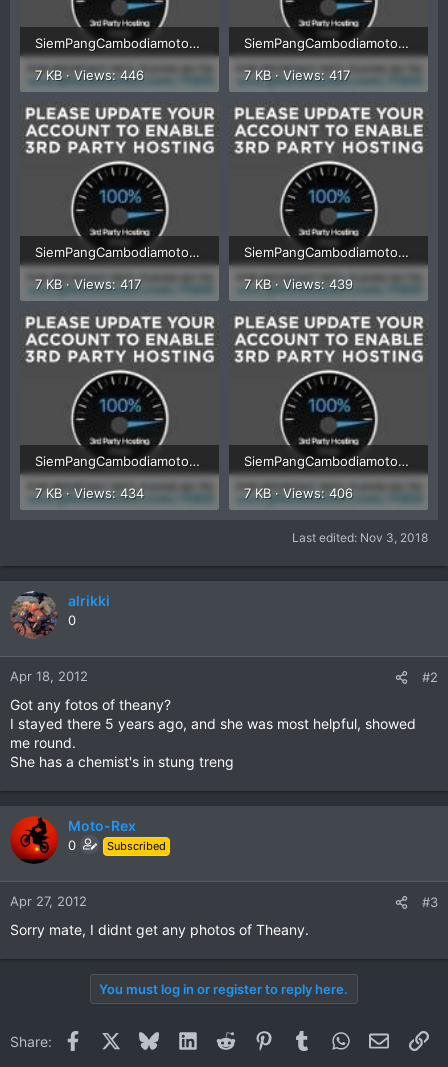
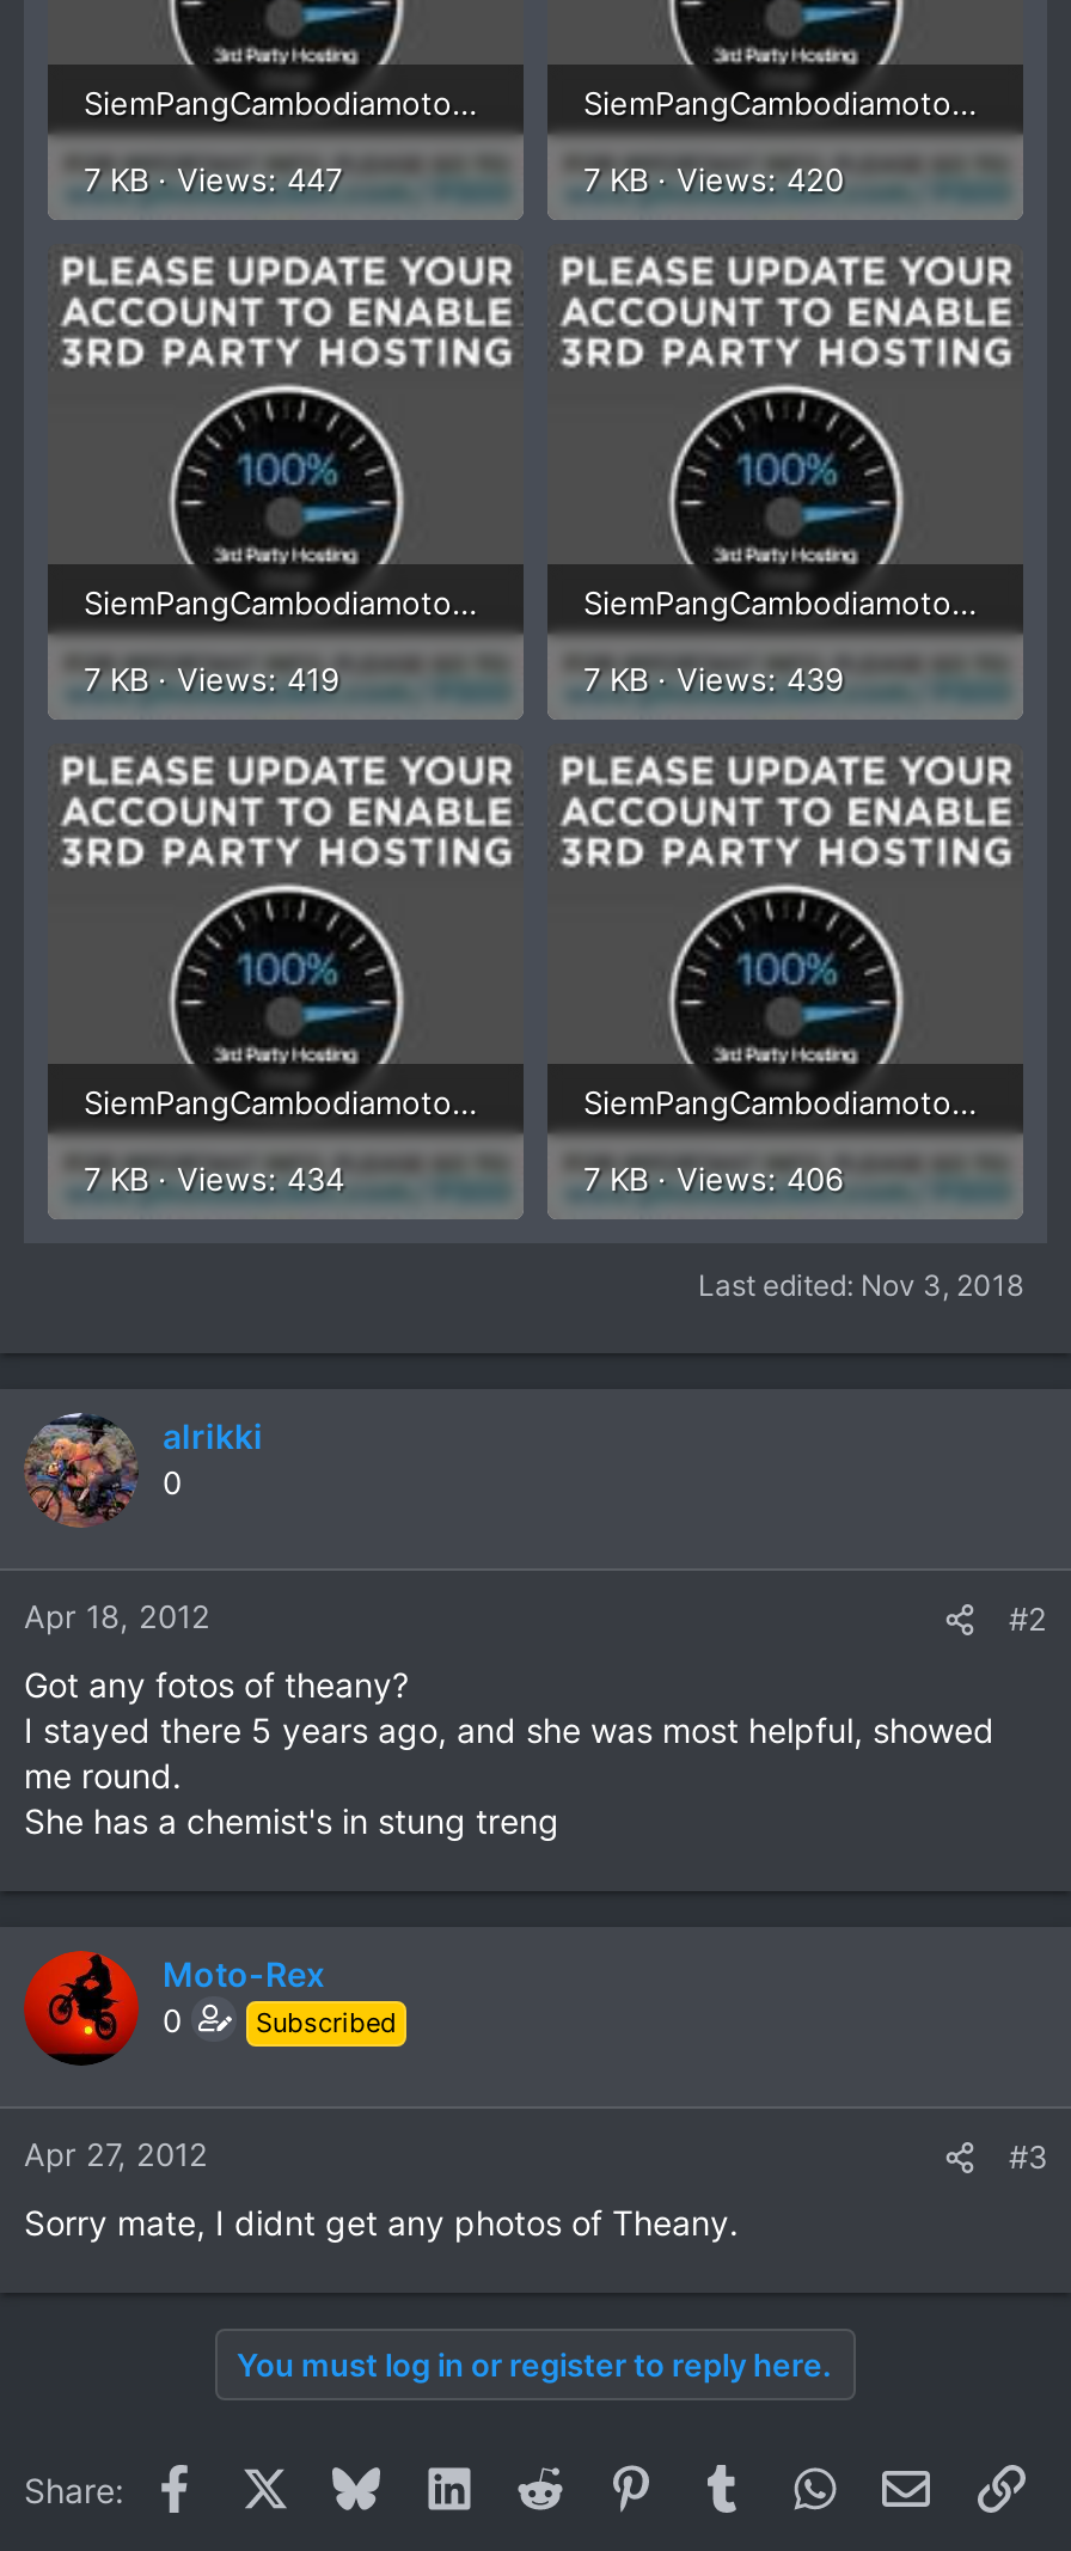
[35,67,144,83] 7 KB · Views: 446 -> [84,159,342,197] 7 KB · Views: 447
[244,67,350,83] 7 KB · Views: 417 -> [583,159,844,197] 7 KB · Views: 420
[35,276,141,292] 7 KB · Views: 417 -> [84,659,339,697] 7 KB · Views: 419

